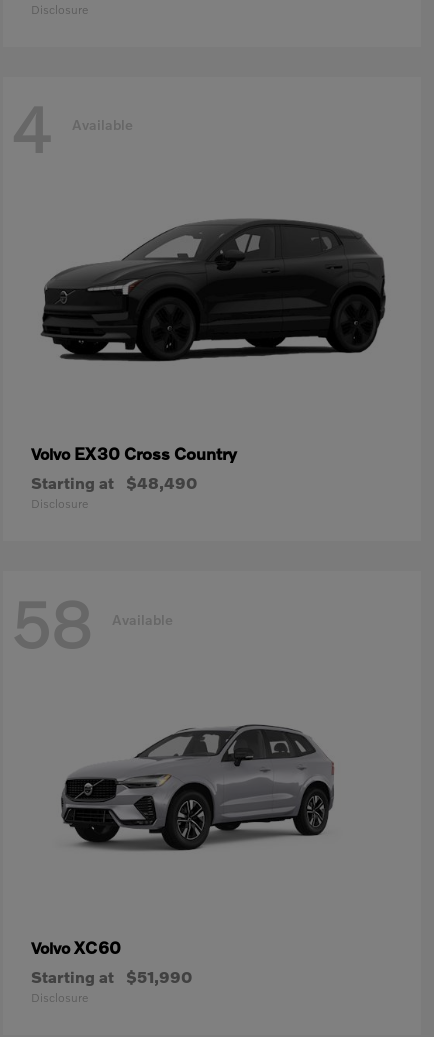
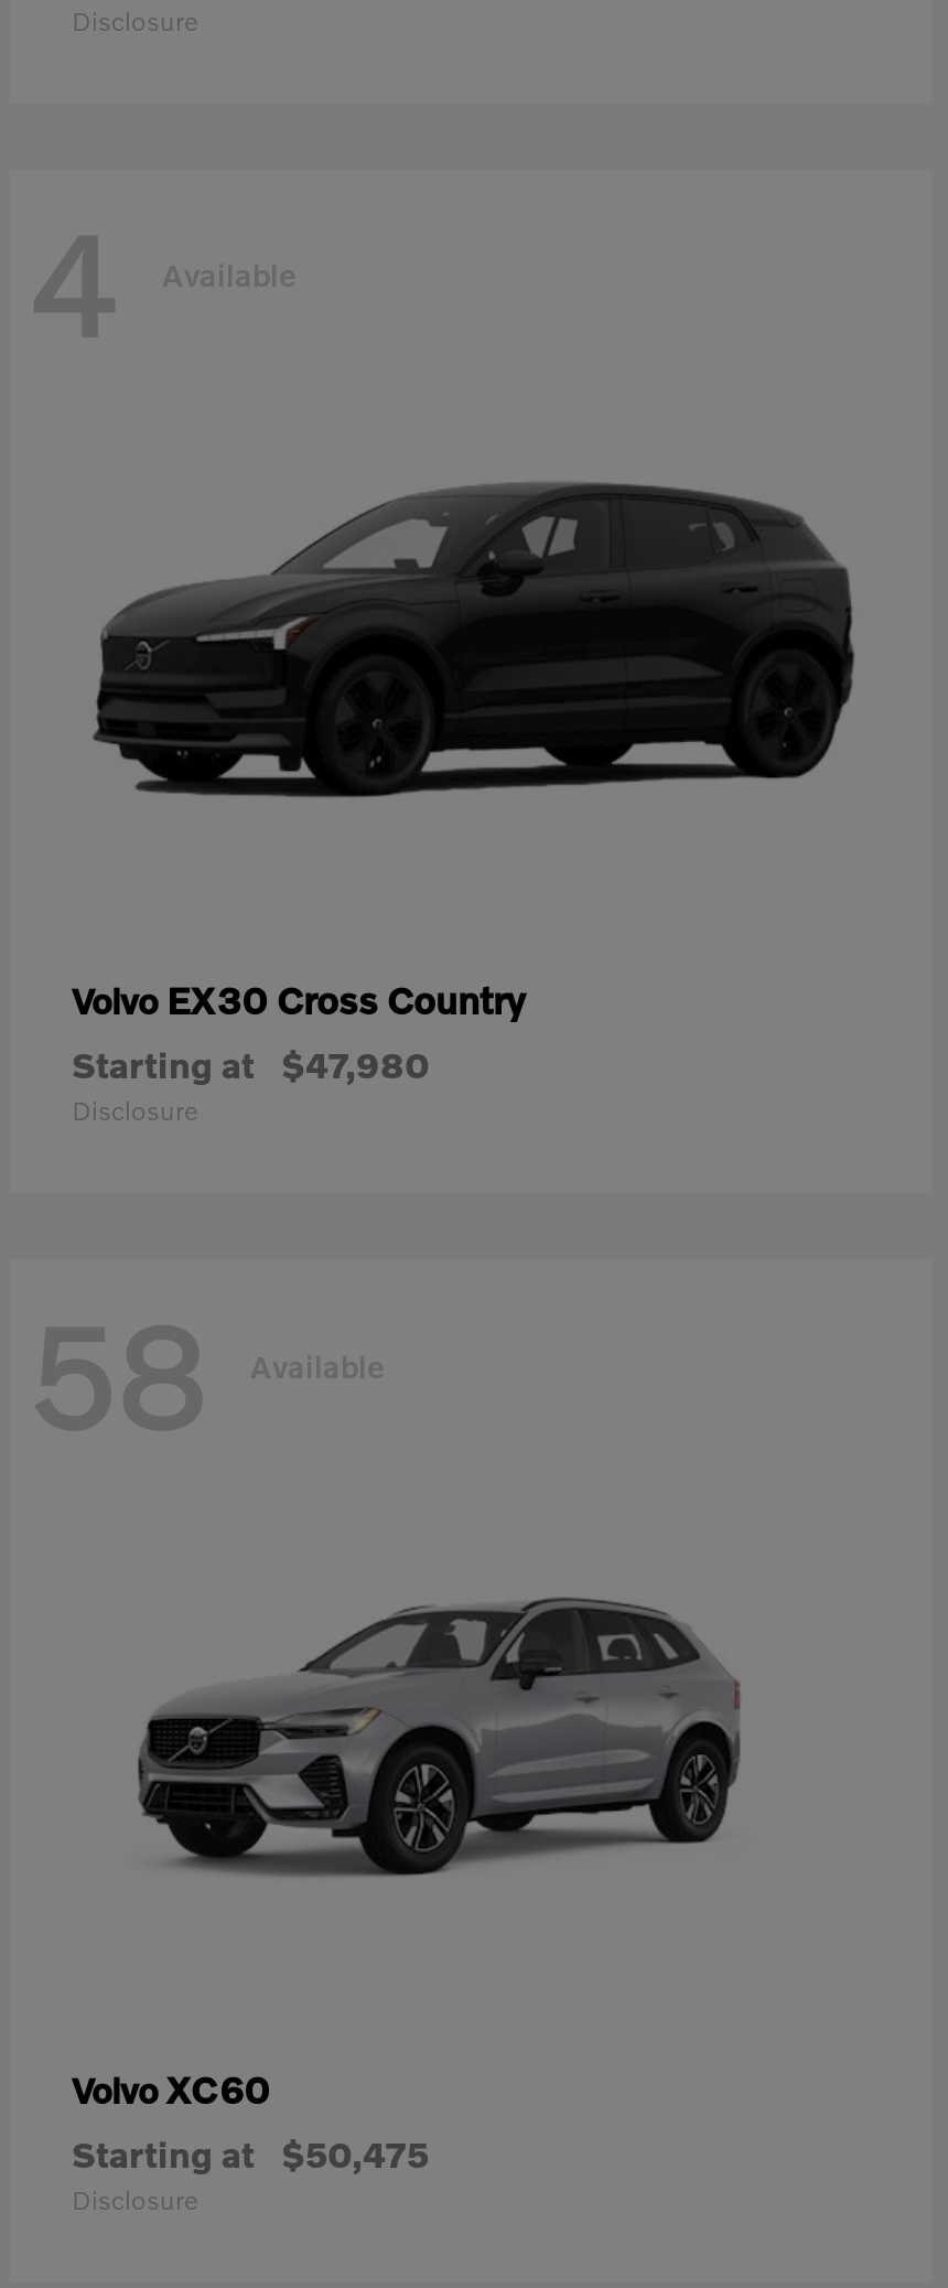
[31,473,197,492] Starting at $48,490 -> [72,1043,429,1085] Starting at $47,980
[31,967,192,986] Starting at $51,990 -> [72,2133,429,2175] Starting at $50,475

